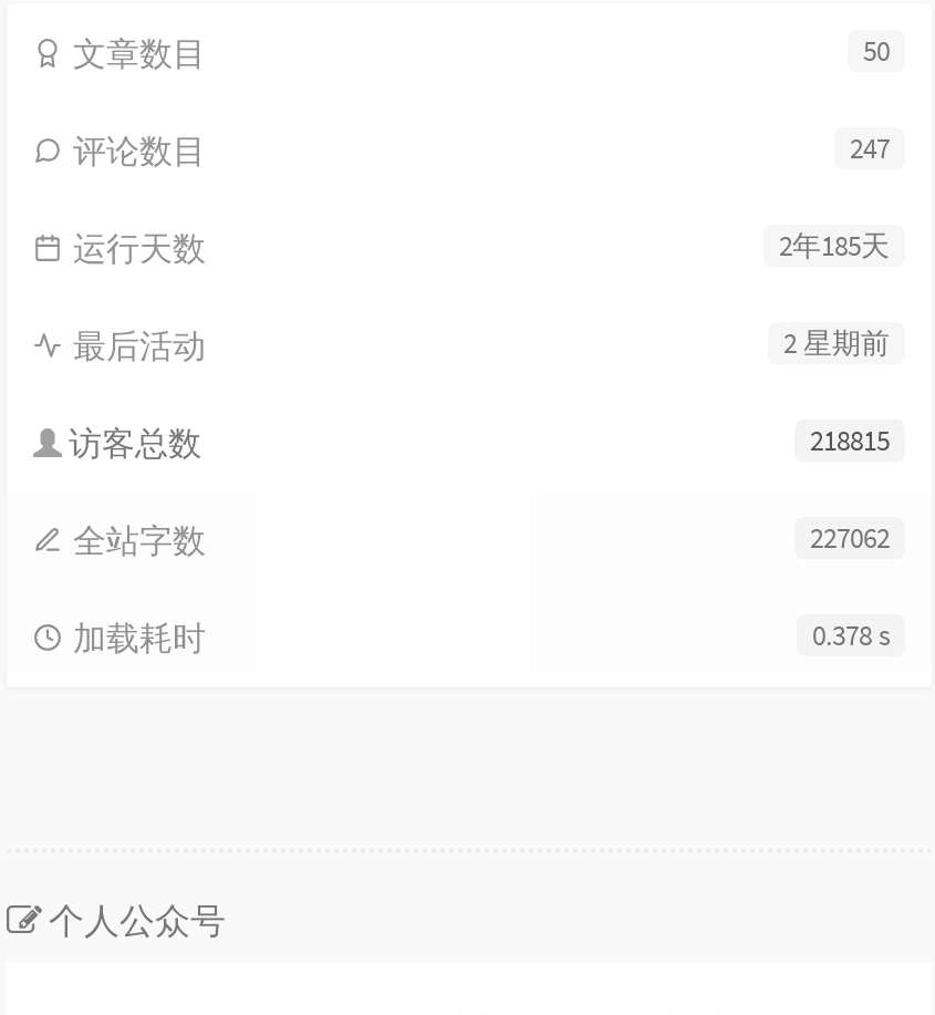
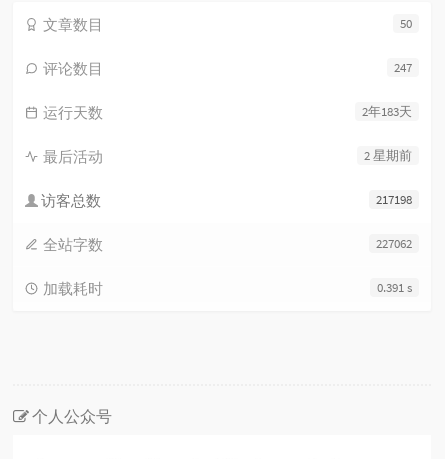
[779,227,890,265] 2年185天 -> [362,103,412,120] 2年183天
[810,422,890,459] 218815 -> [376,191,412,208] 217198
[812,617,890,654] 0.378 s -> [377,279,412,296] 0.391 s

